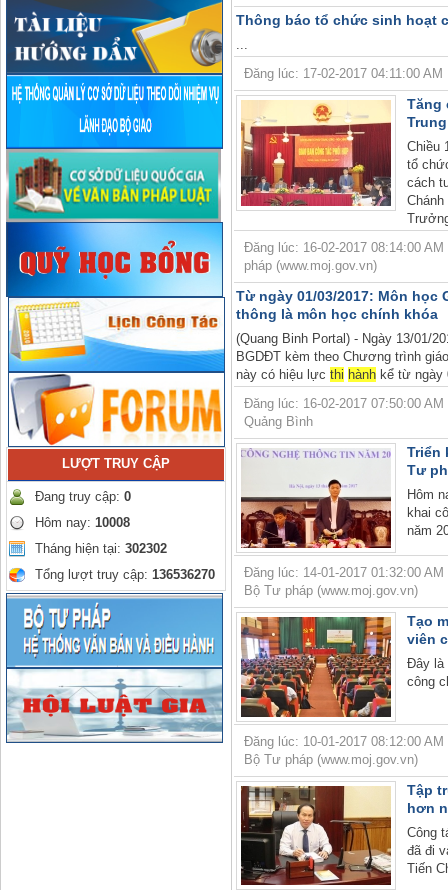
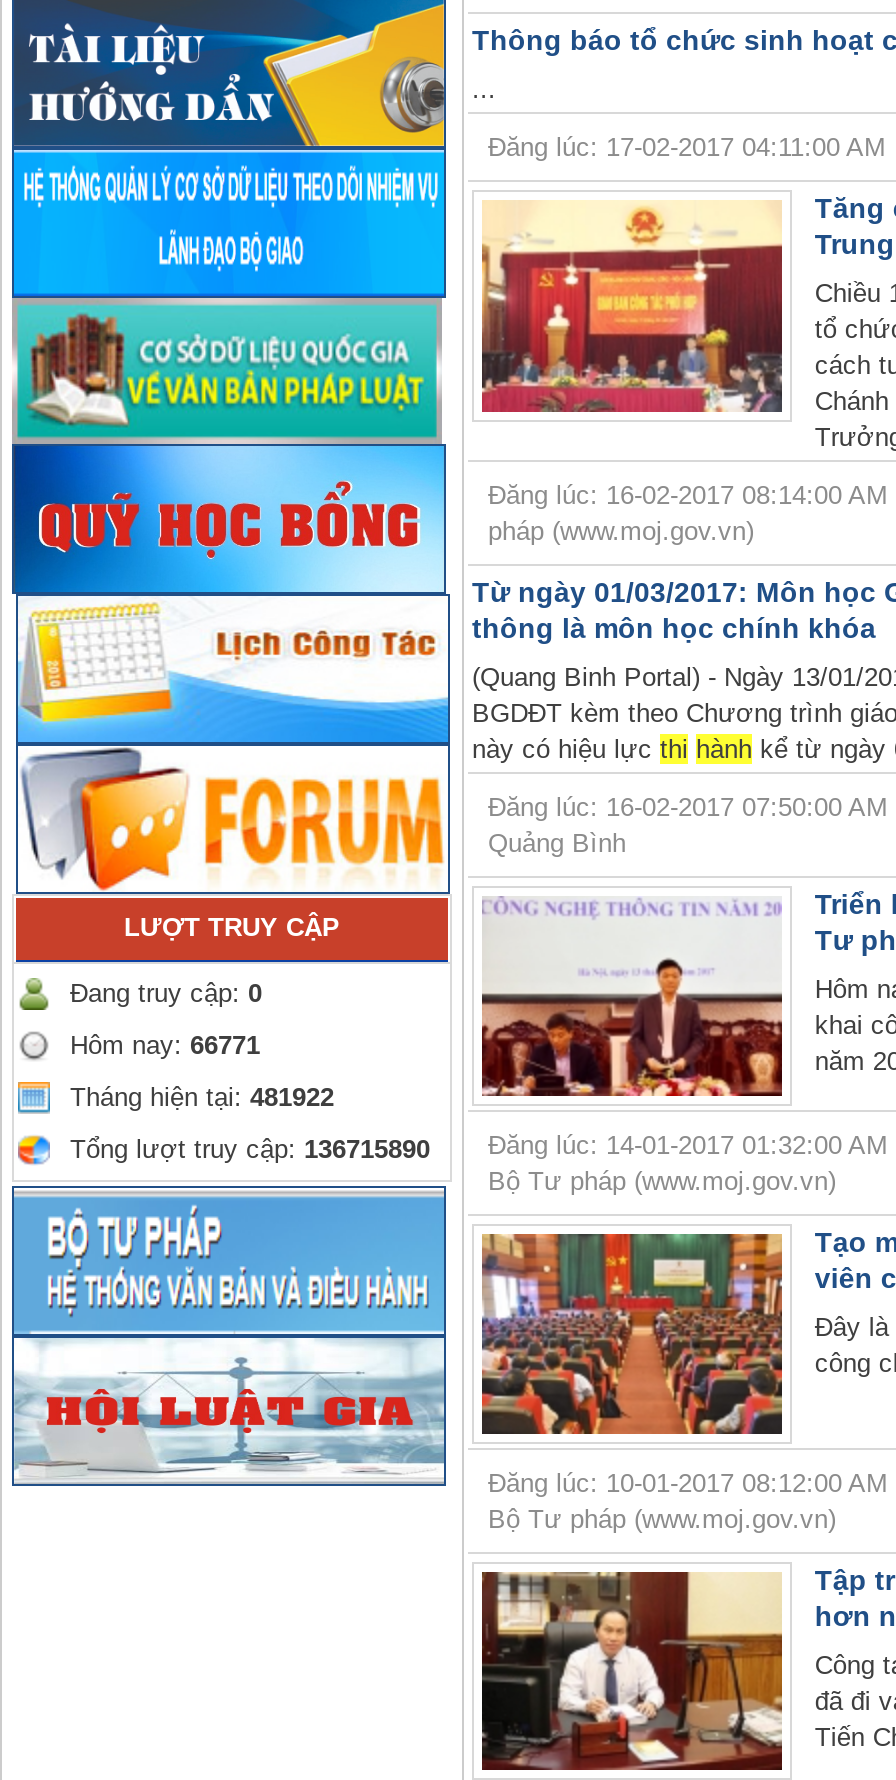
[35,515,130,530] Hôm nay: 10008 -> [70,1030,260,1060] Hôm nay: 66771
[35,541,167,556] Tháng hiện tại: 302302 -> [70,1082,334,1112] Tháng hiện tại: 481922
[35,567,215,582] Tổng lượt truy cập: 136536270 -> [70,1134,430,1164] Tổng lượt truy cập: 136715890

